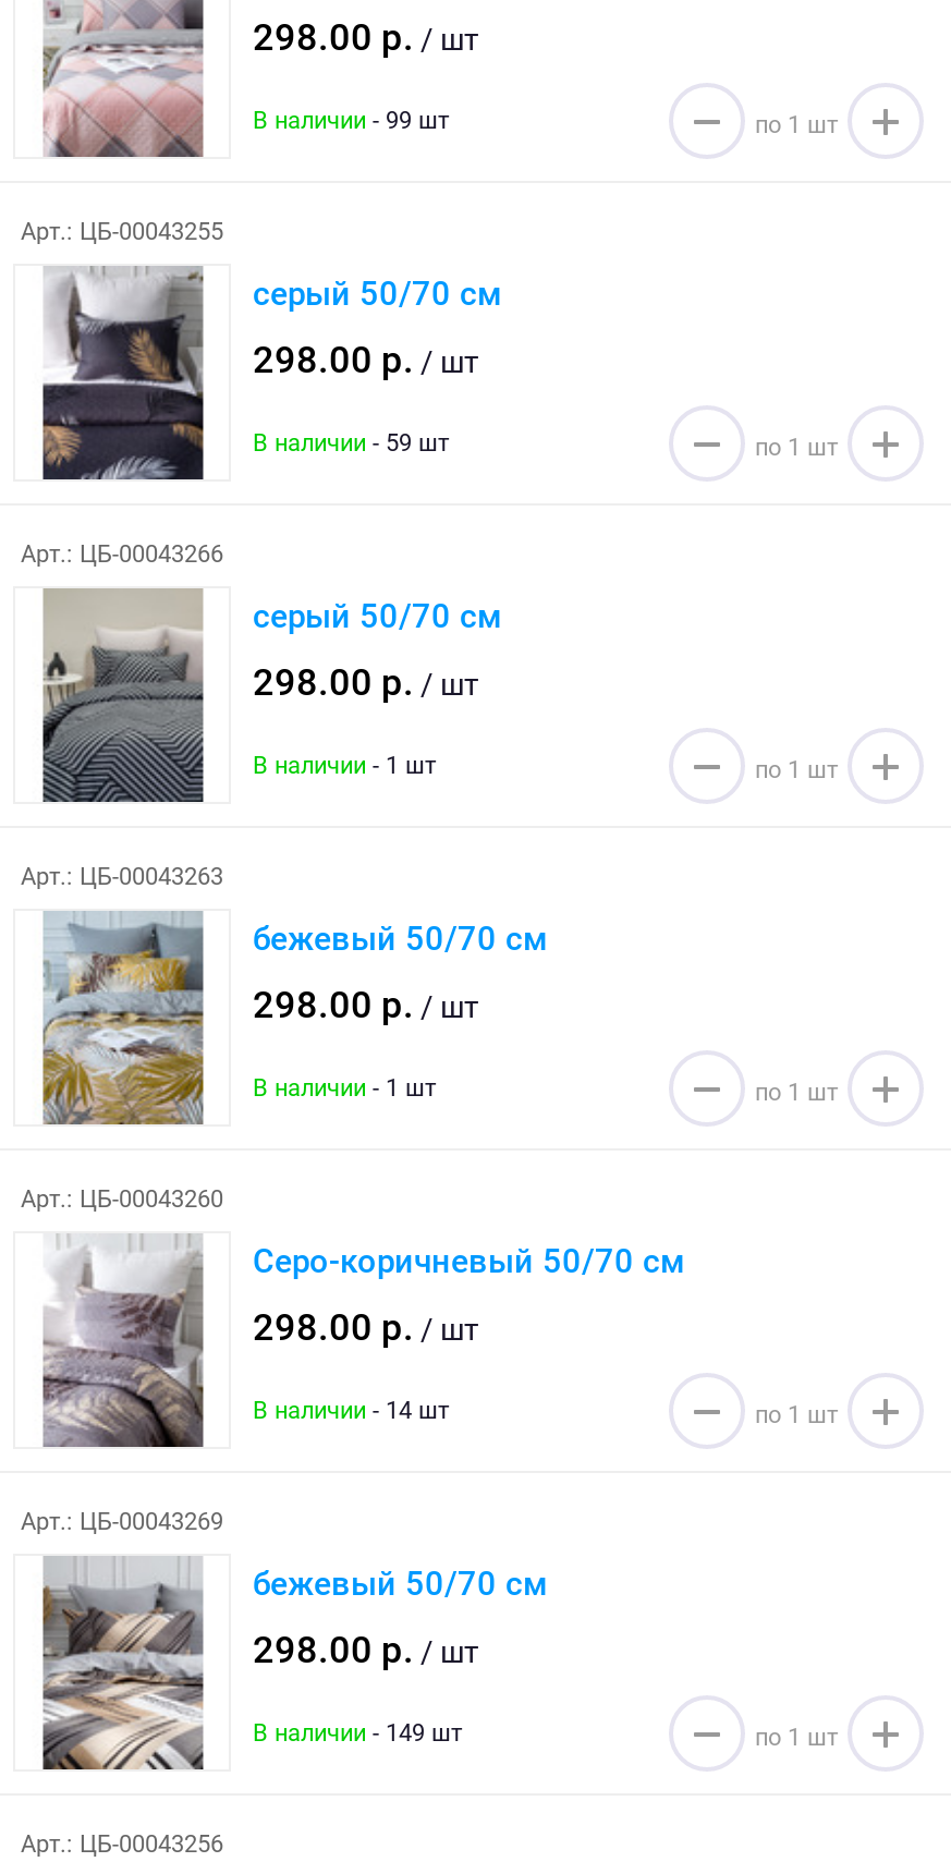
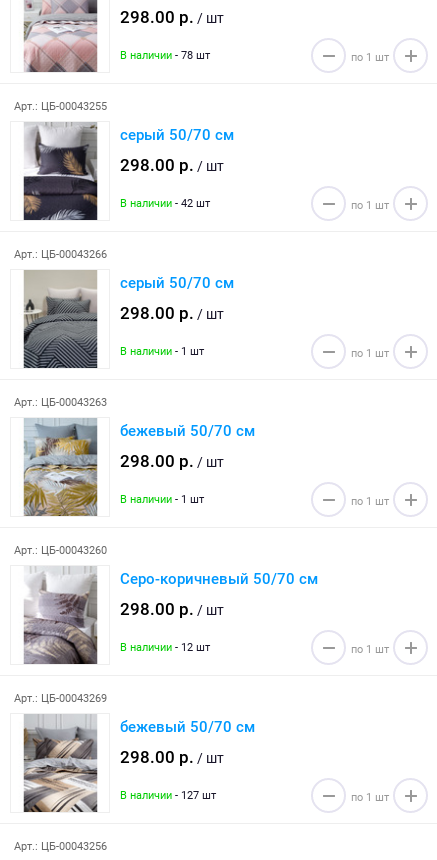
[253,106,449,134] В наличии - 99 шт -> [120,48,210,61] В наличии - 78 шт
[253,428,449,457] В наличии - 59 шт -> [120,196,210,209] В наличии - 42 шт
[253,1396,449,1424] В наличии - 14 шт -> [120,640,210,653] В наличии - 12 шт
[253,1718,462,1747] В наличии - 149 шт -> [120,788,216,801] В наличии - 127 шт

